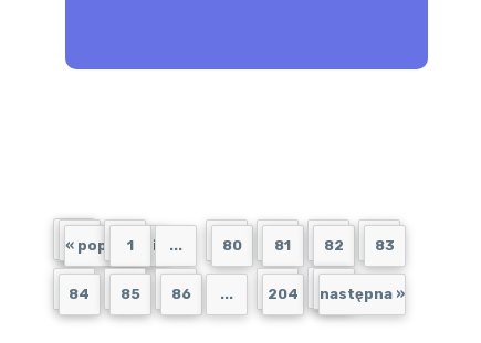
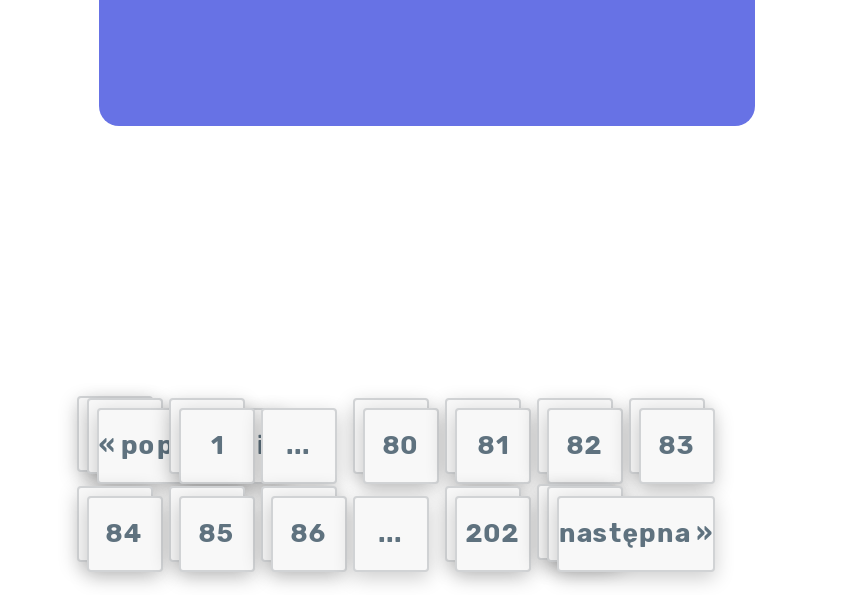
[267,286,404,302] 204 następna » -> [466,518,713,548] 202 następna »

